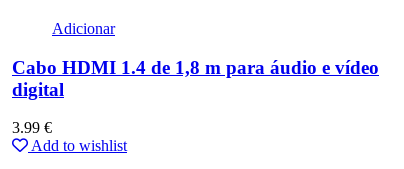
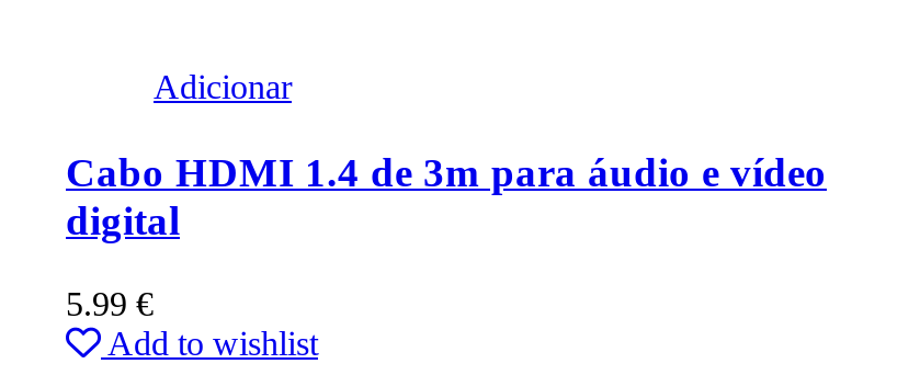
[12,57,379,78] Cabo HDMI 1.4 de 1,8 m para áudio e vídeo -> [66,148,827,195] Cabo HDMI 1.4 de 3m para áudio e vídeo
[12,119,52,136] 3.99 € -> [66,286,154,323] 5.99 €

